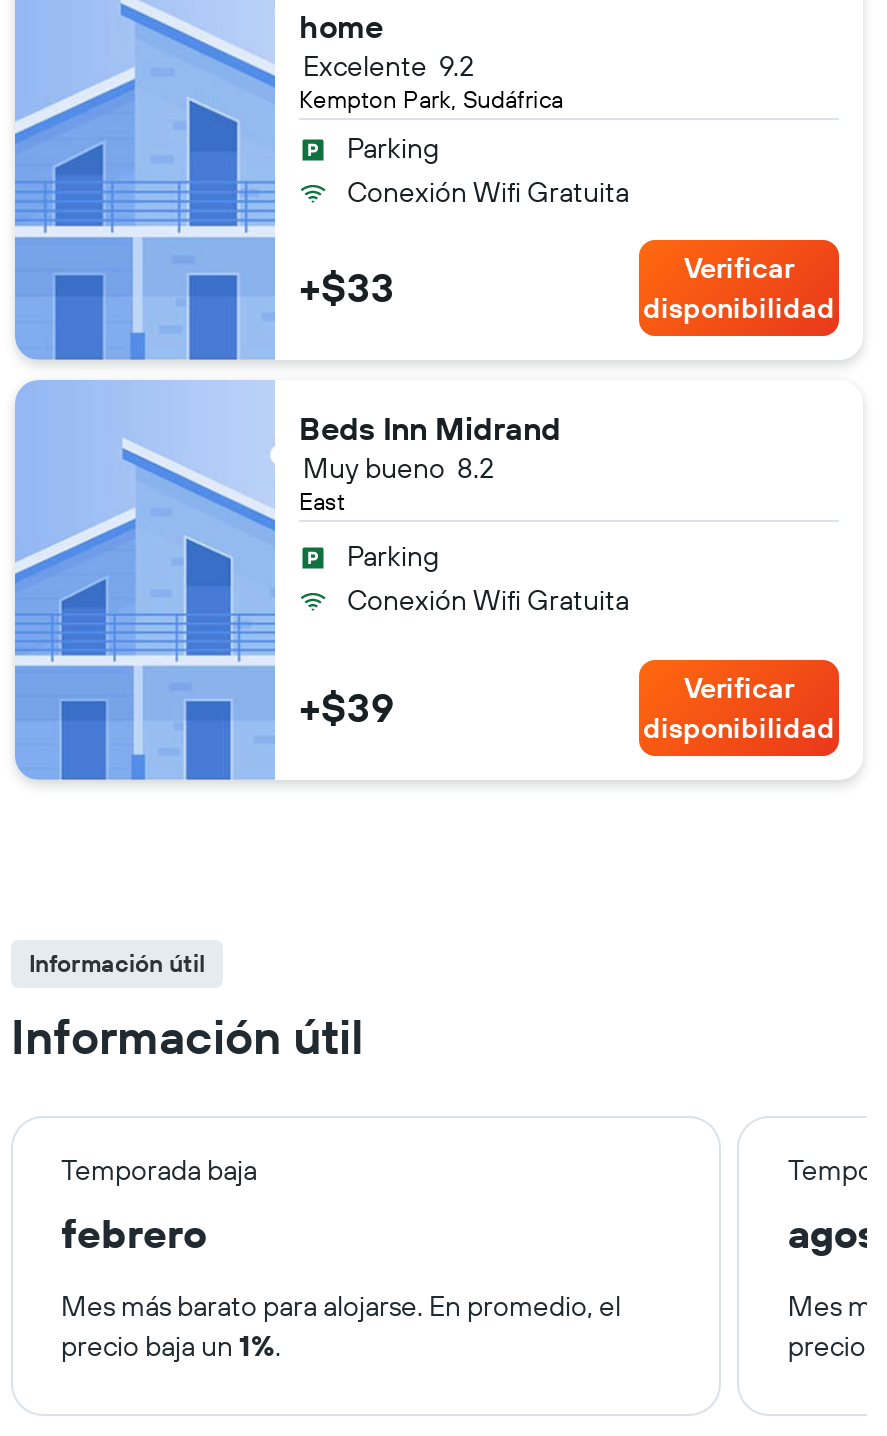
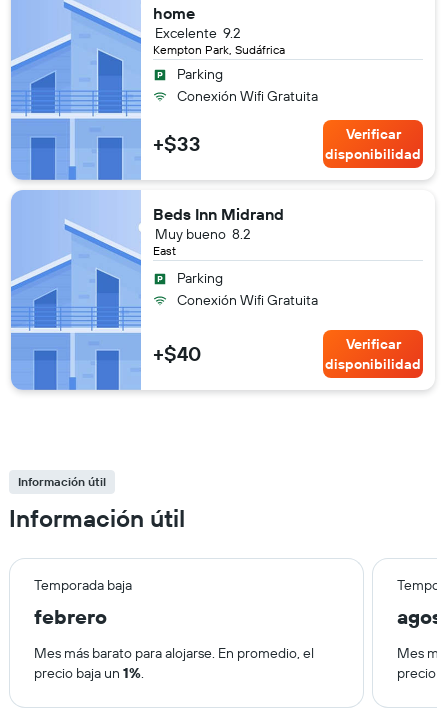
[299,682,395,732] +$39 -> [153,341,201,366] +$40

